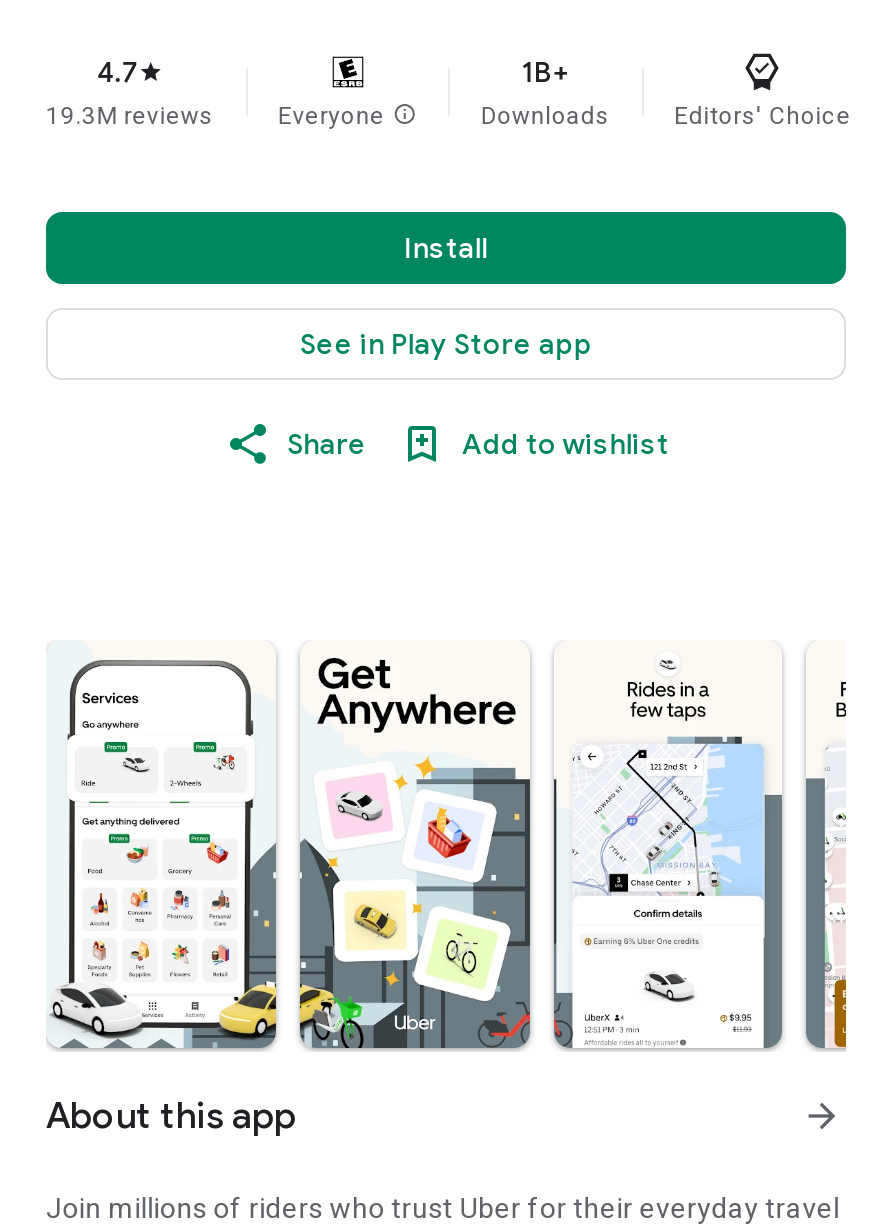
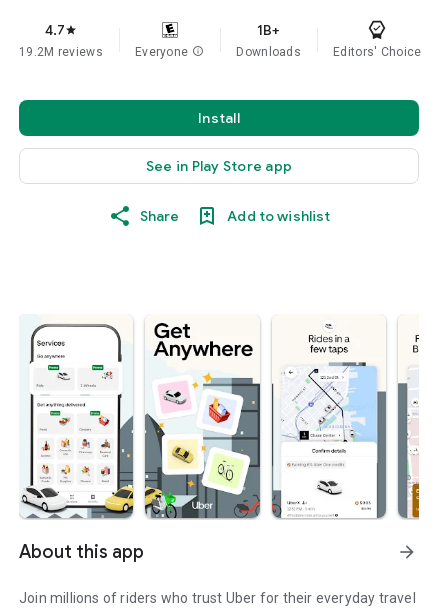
[46,102,214,130] 19.3M reviews -> [19,45,103,59] 19.2M reviews

